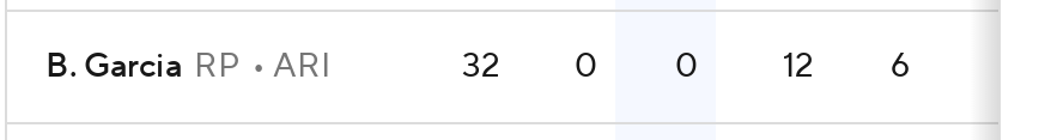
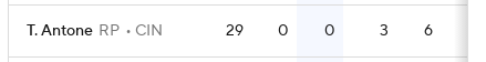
[45,45,330,89] B. Garcia RP ARI -> [27,21,163,41] T. Antone RP CIN
[462,45,500,89] 32 -> [226,21,244,41] 29
[783,45,814,89] 12 -> [380,21,389,41] 3

